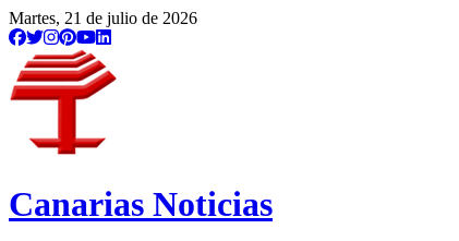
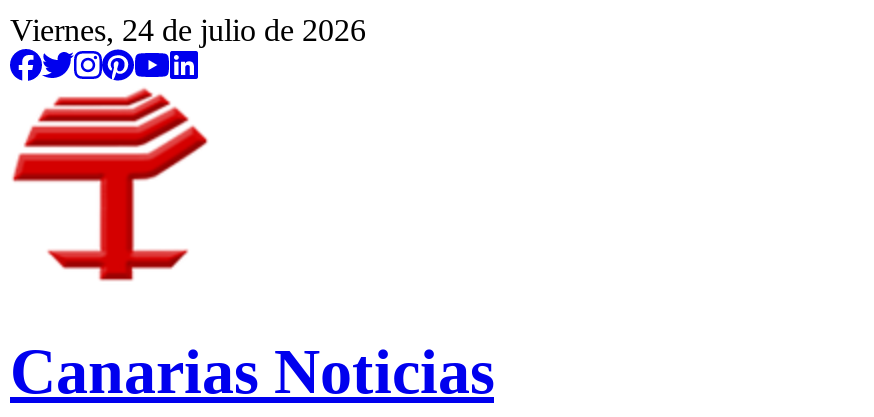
[9,9,197,27] Martes, 21 de julio de 2026 -> [10,13,366,47] Viernes, 24 de julio de 2026

